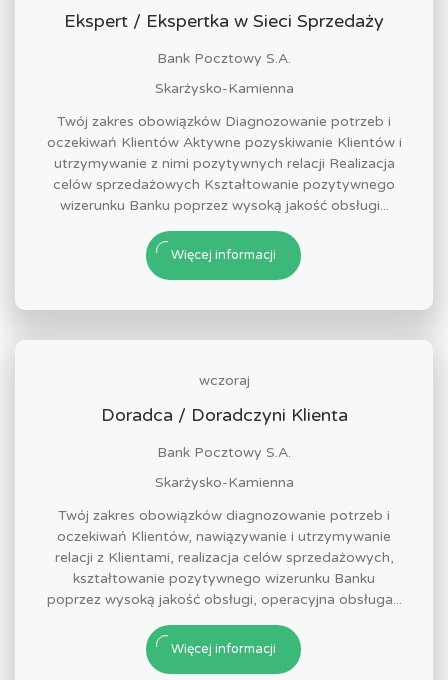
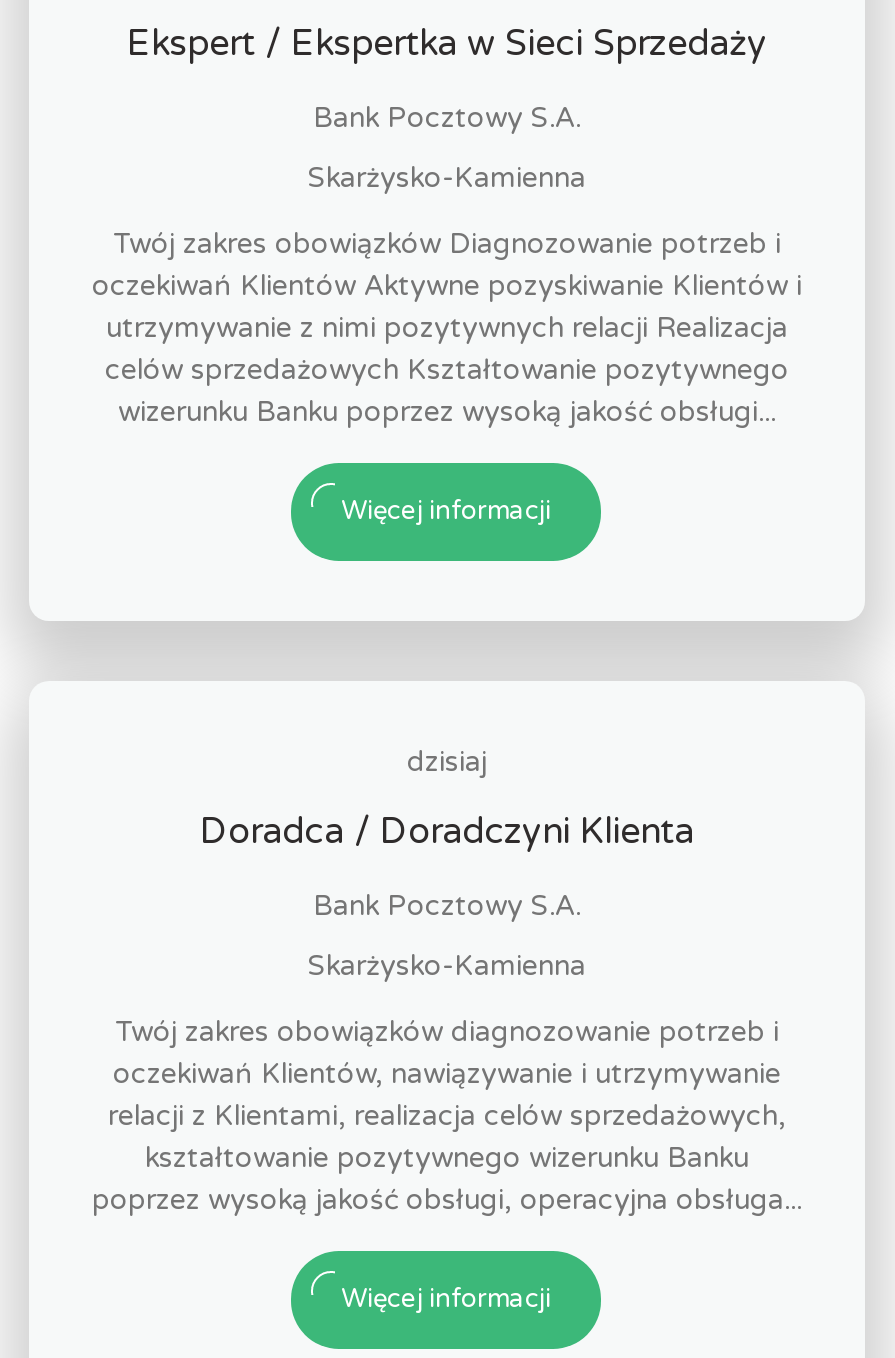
[198,372,249,389] wczoraj -> [407,745,487,779] dzisiaj

